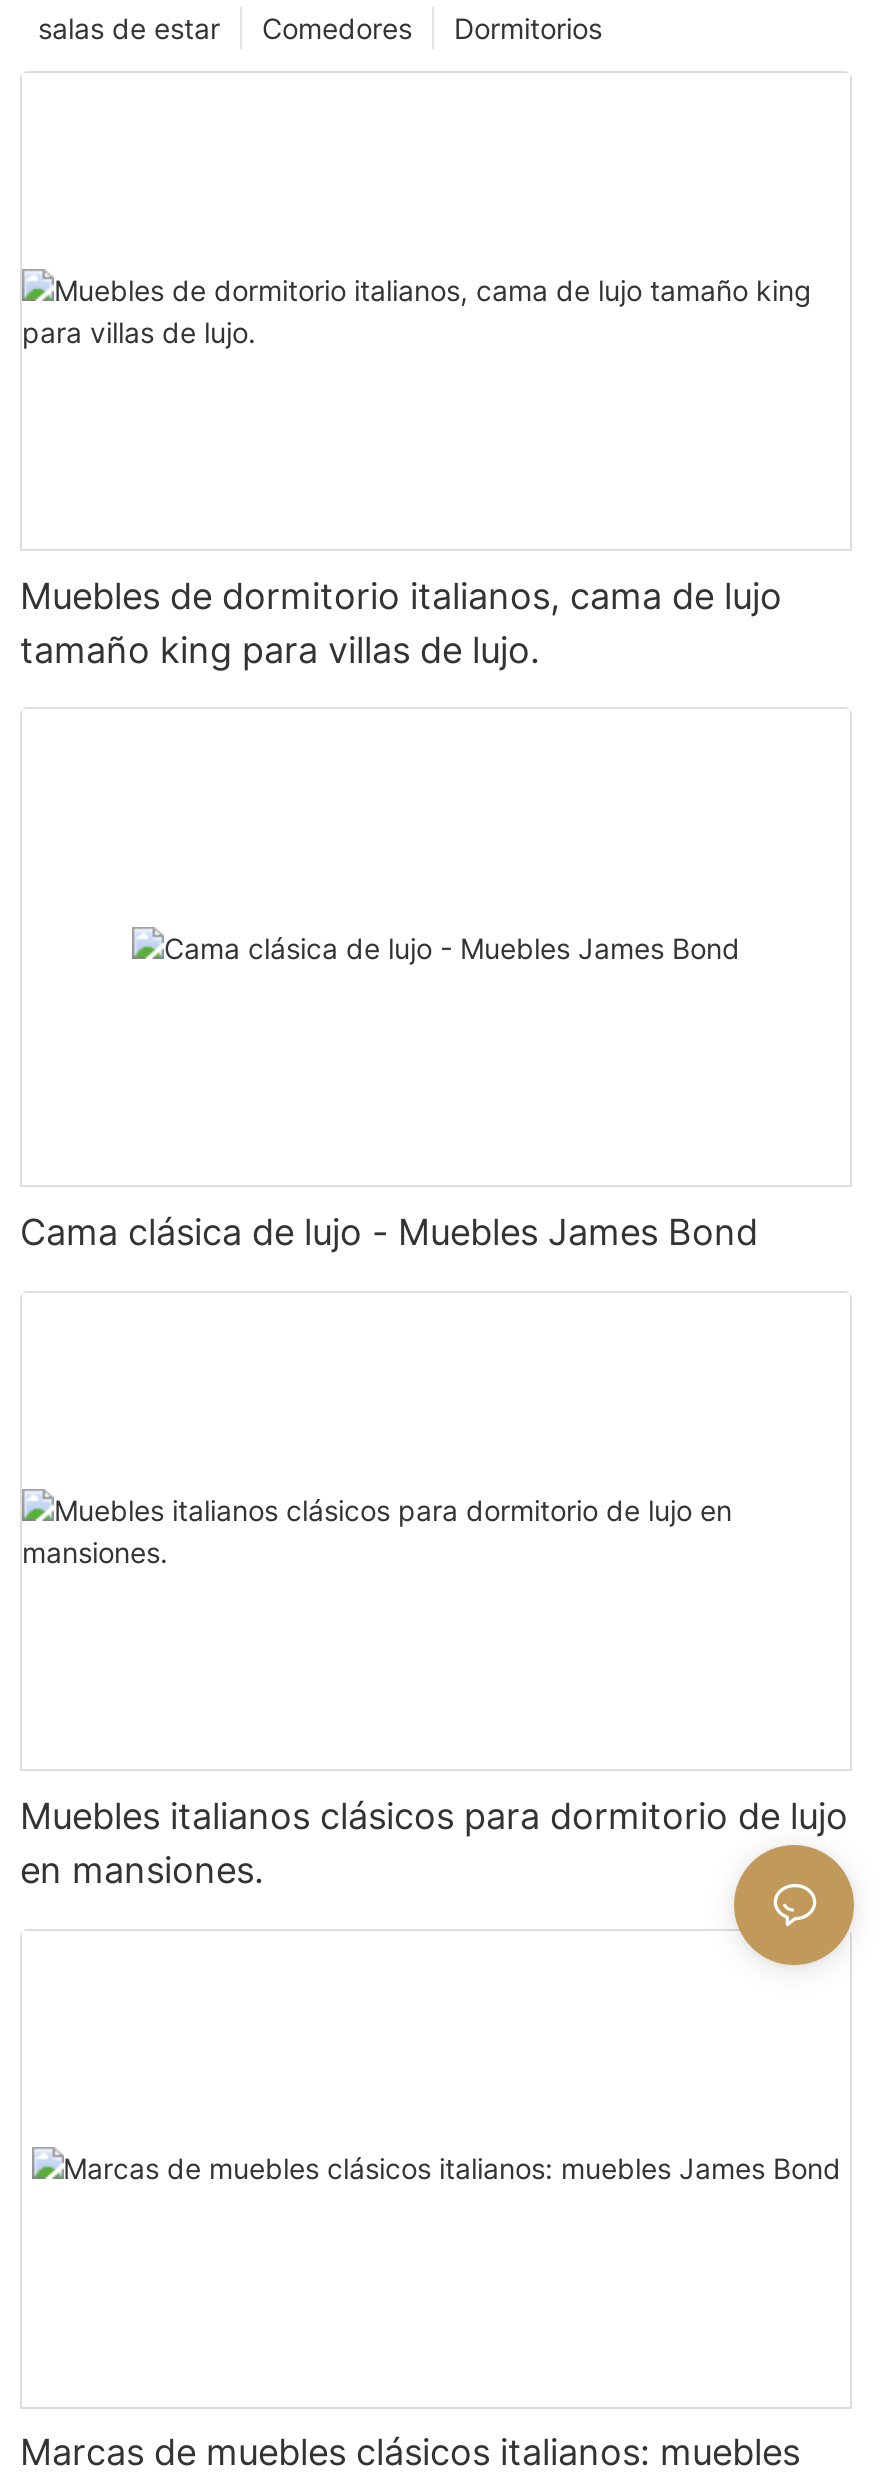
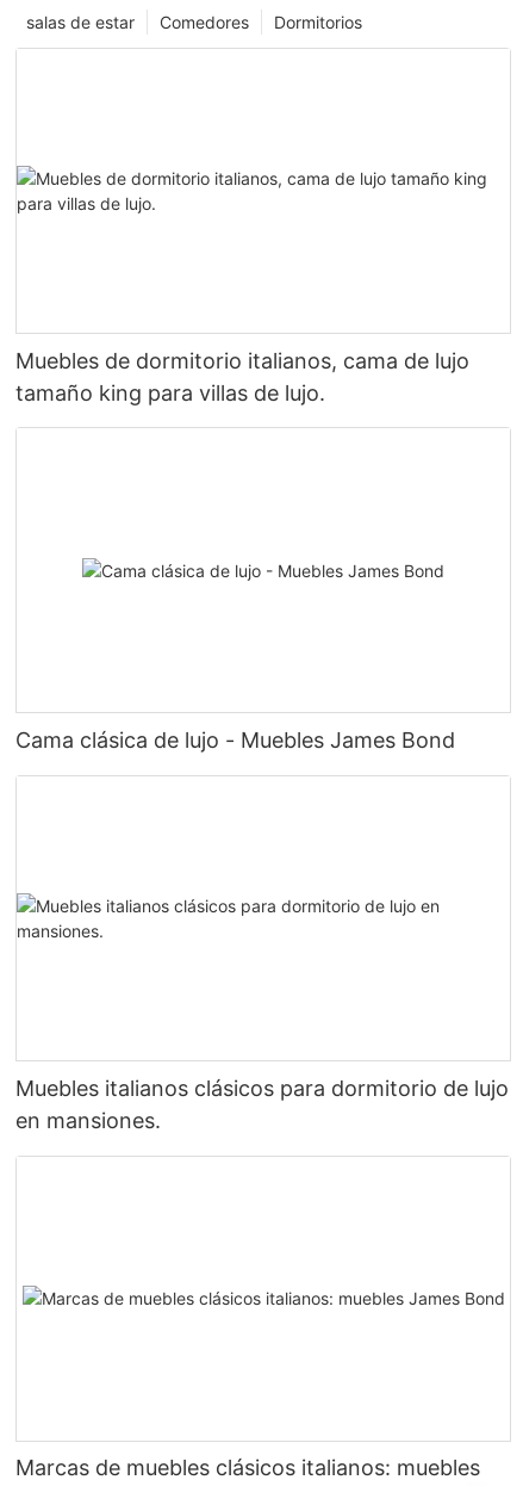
[730,1841,858,1971] [image] -> none

